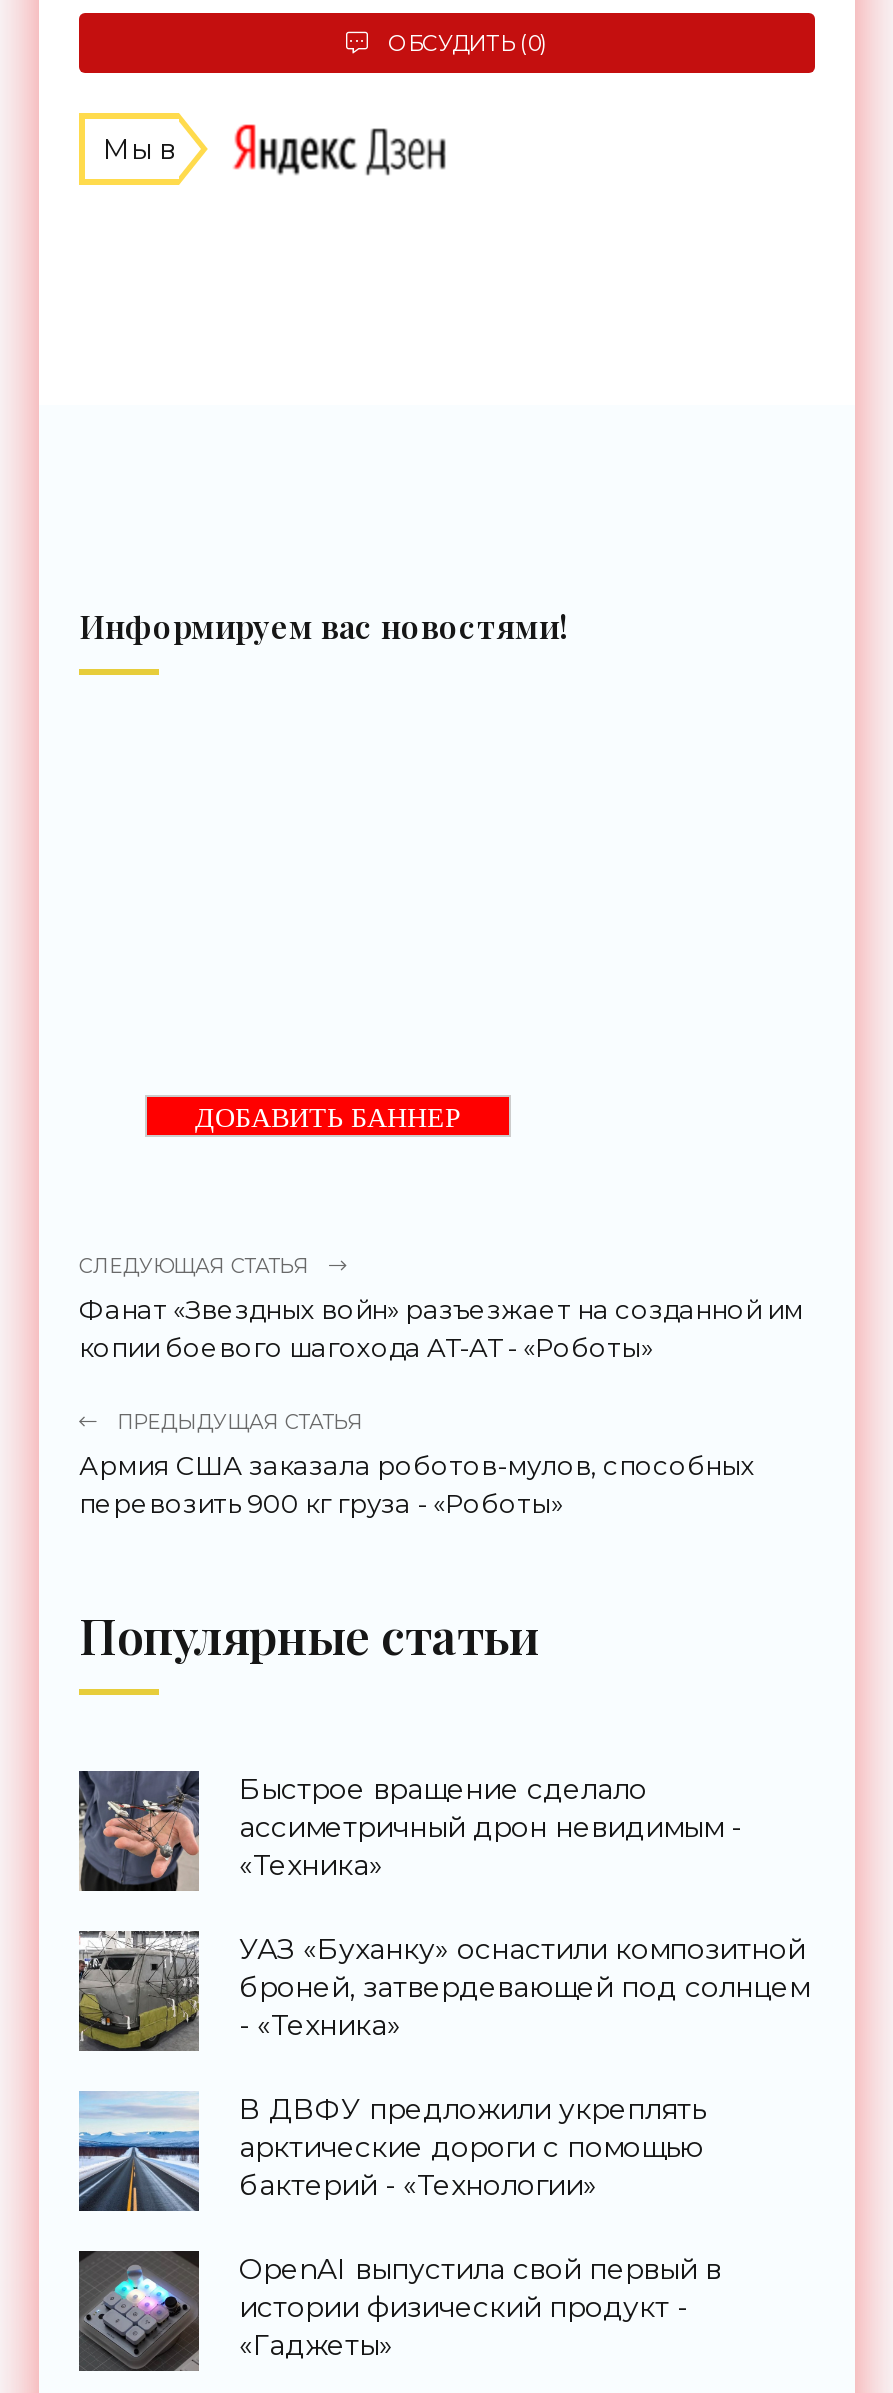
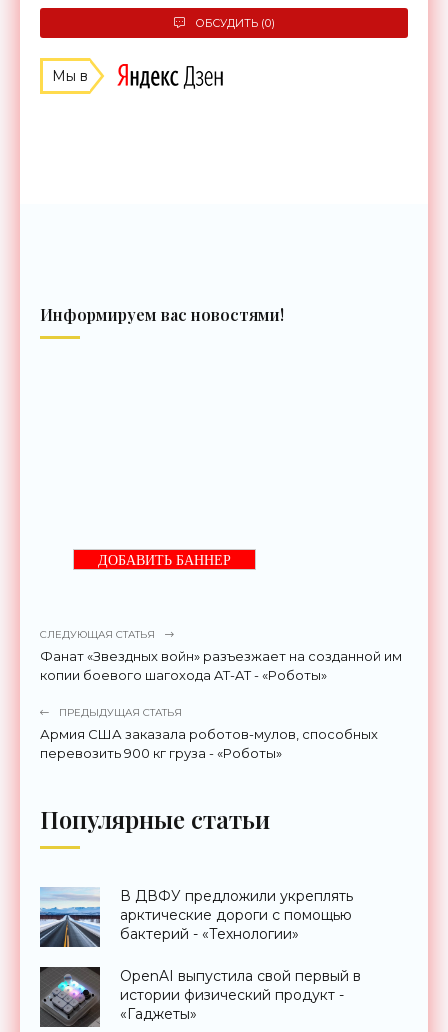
[77,1769,809,2042] [image] | Быстрое вращение сделало | ассиметричный дрон невидимым - | «Техника» | УАЗ «Буханку» оснастили композитной | броней, затвердевающей под солнцем | - «Техника» -> none
[79,1931,199,2051] [image] -> none

